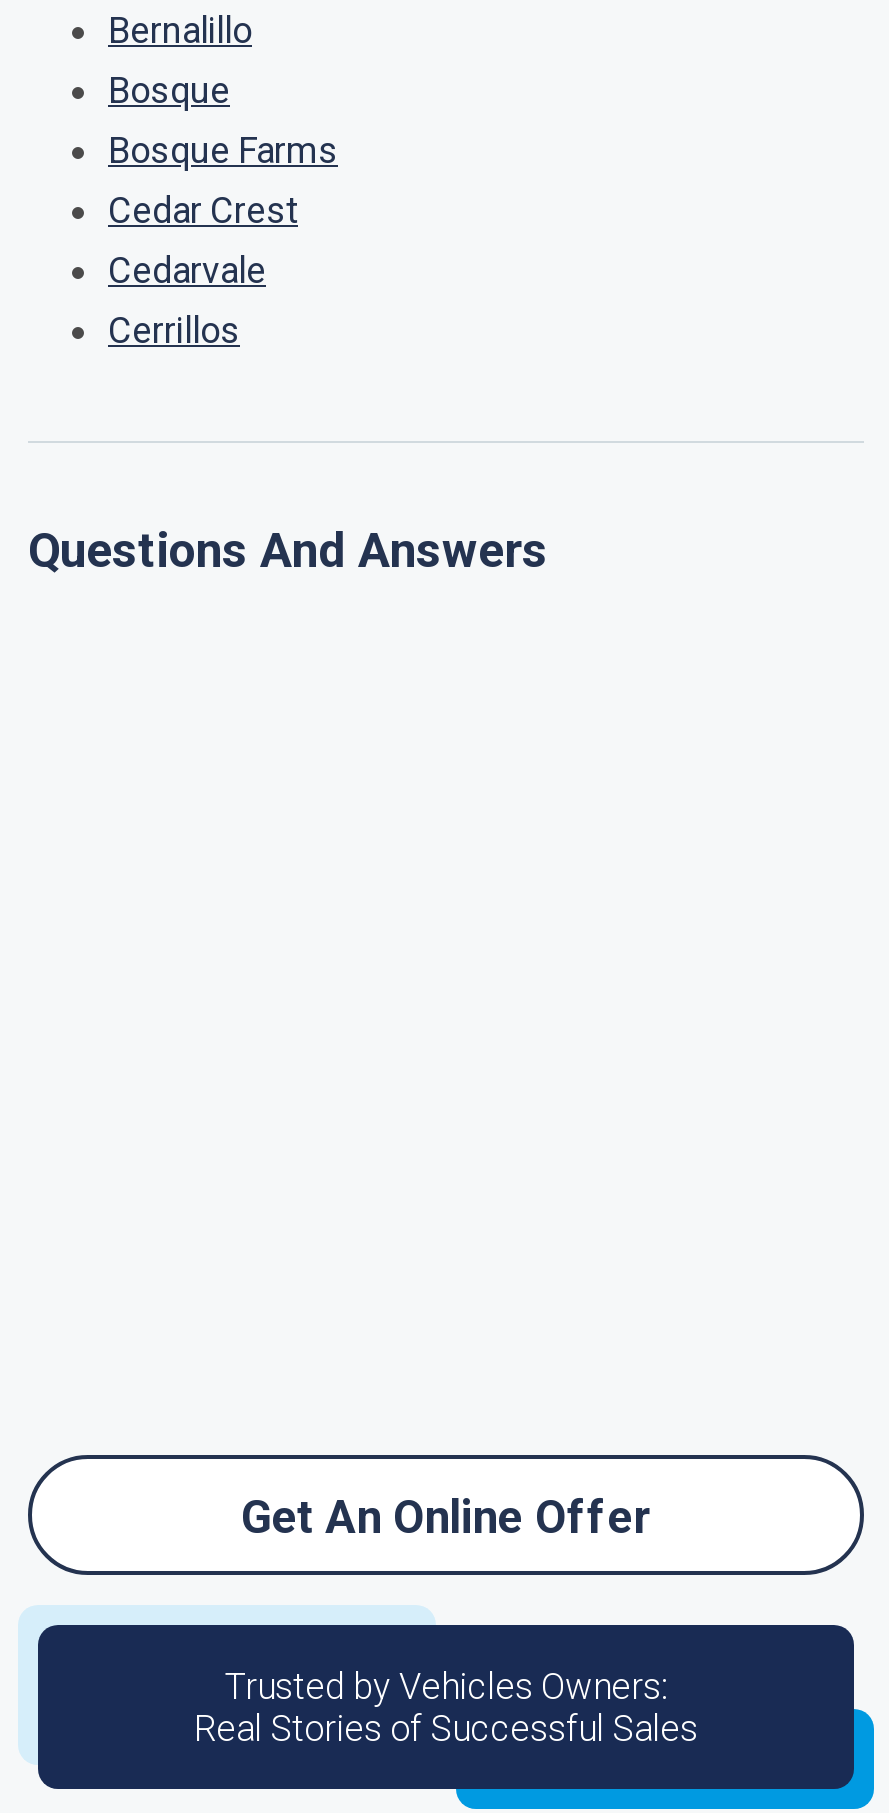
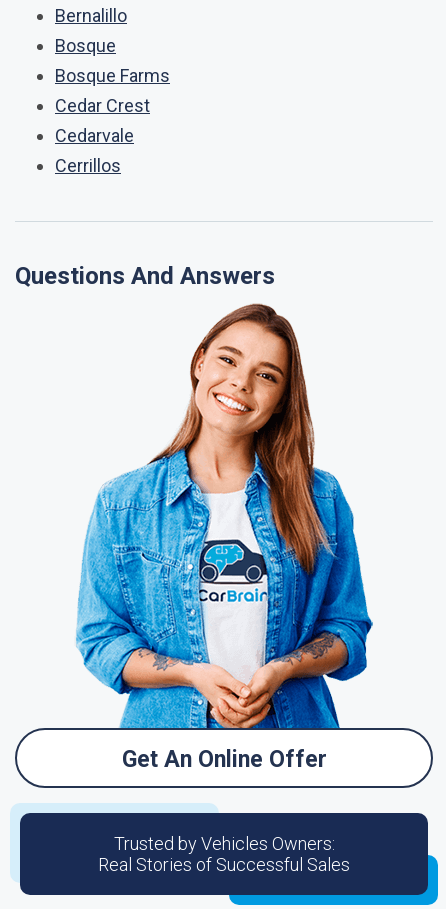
none -> [75,303,374,729] [image]

